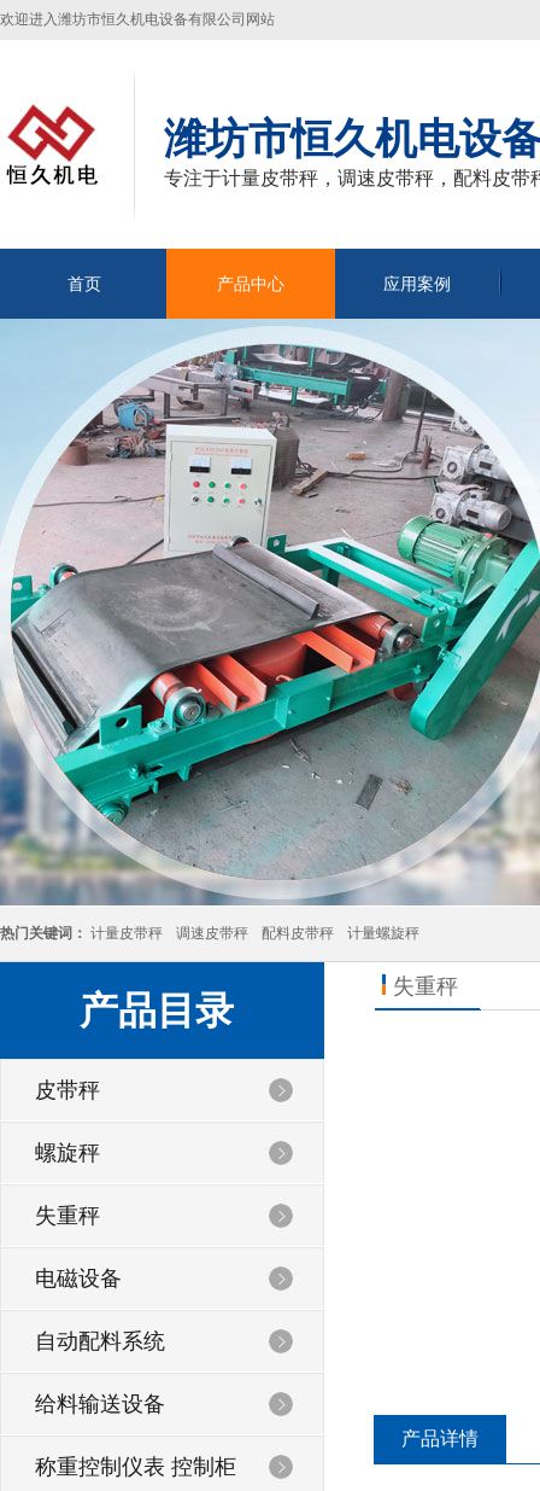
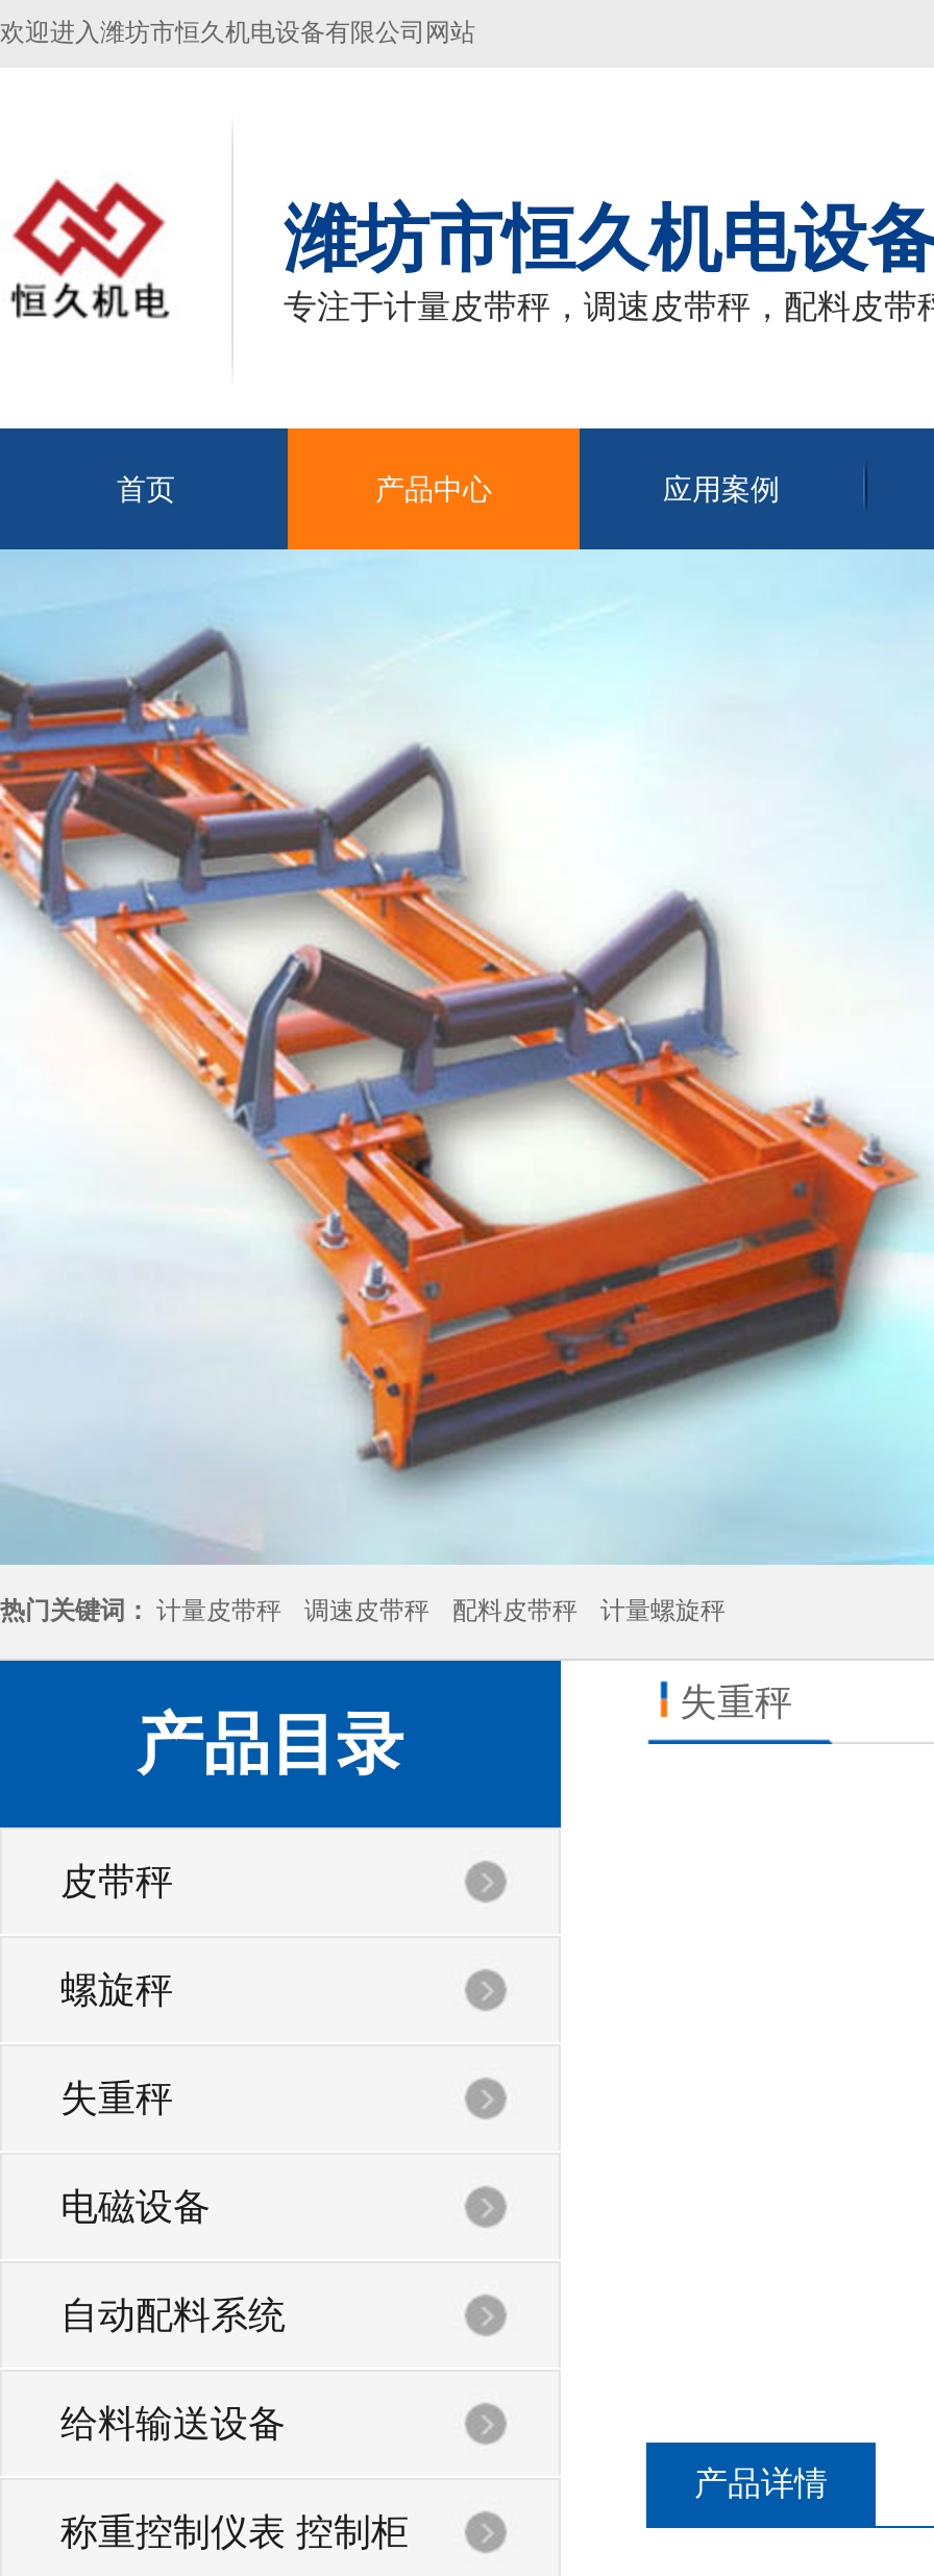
[4,328,536,905] [image] -> [6,568,928,1565] [image]

